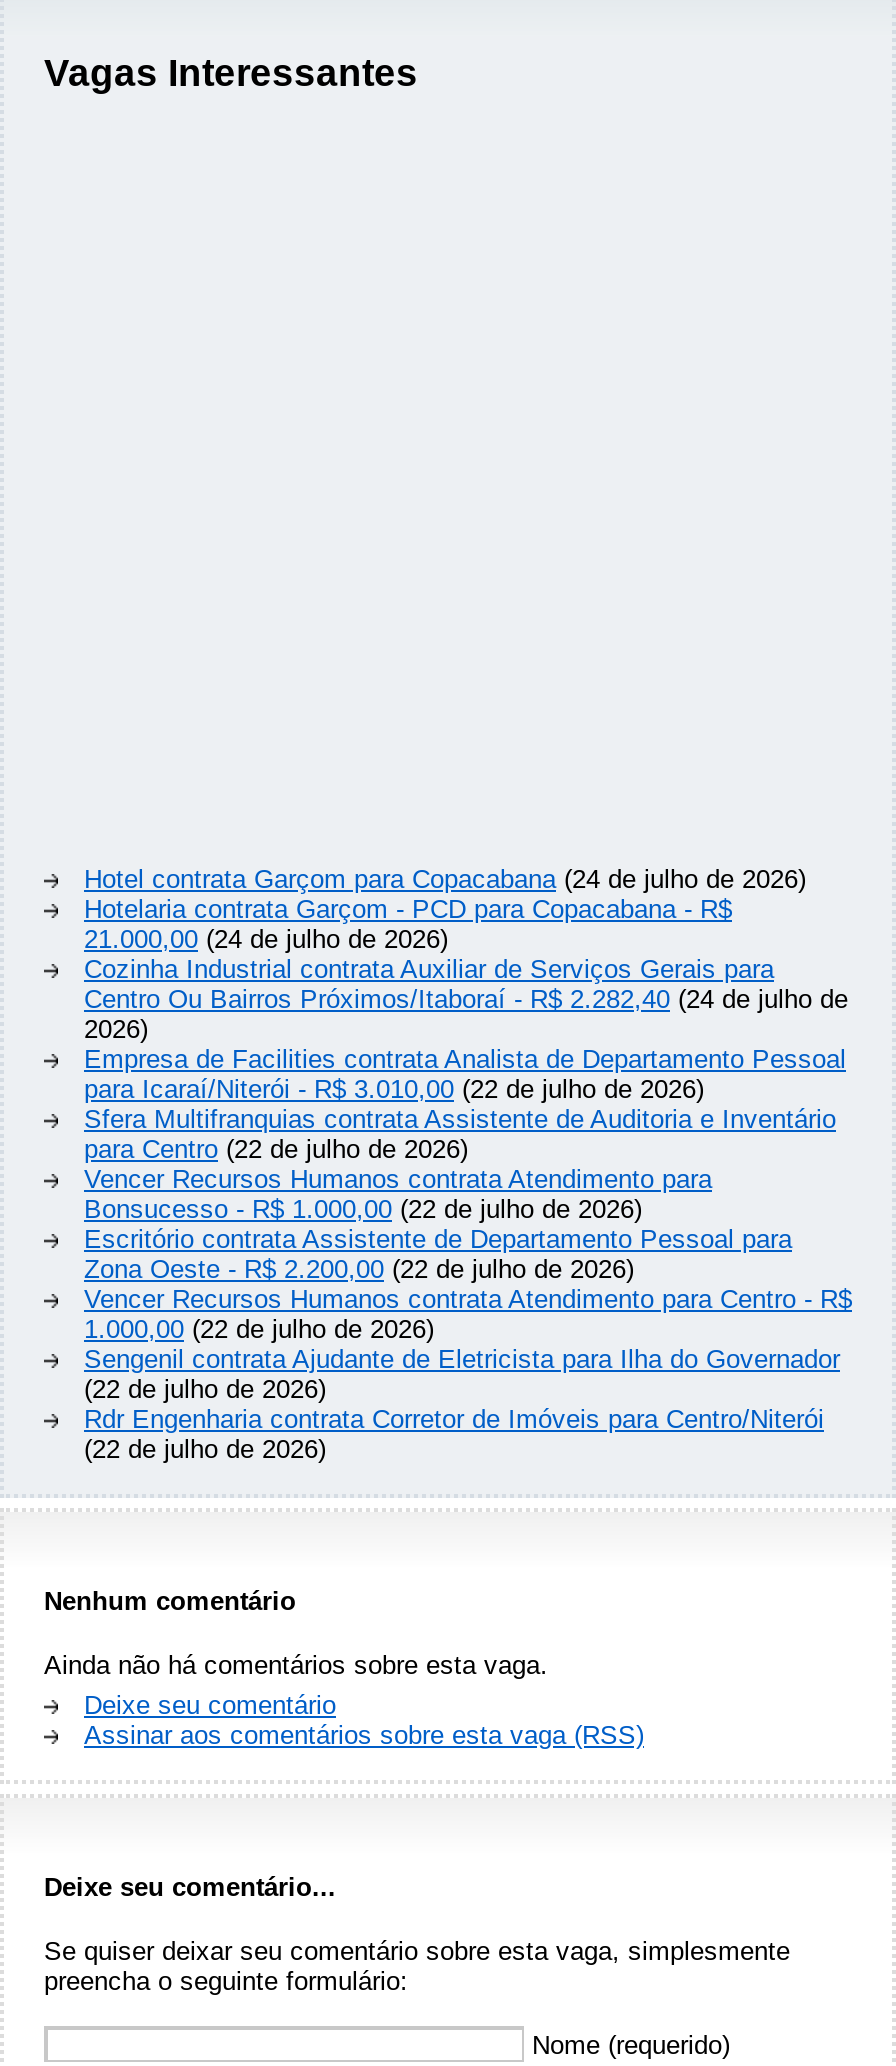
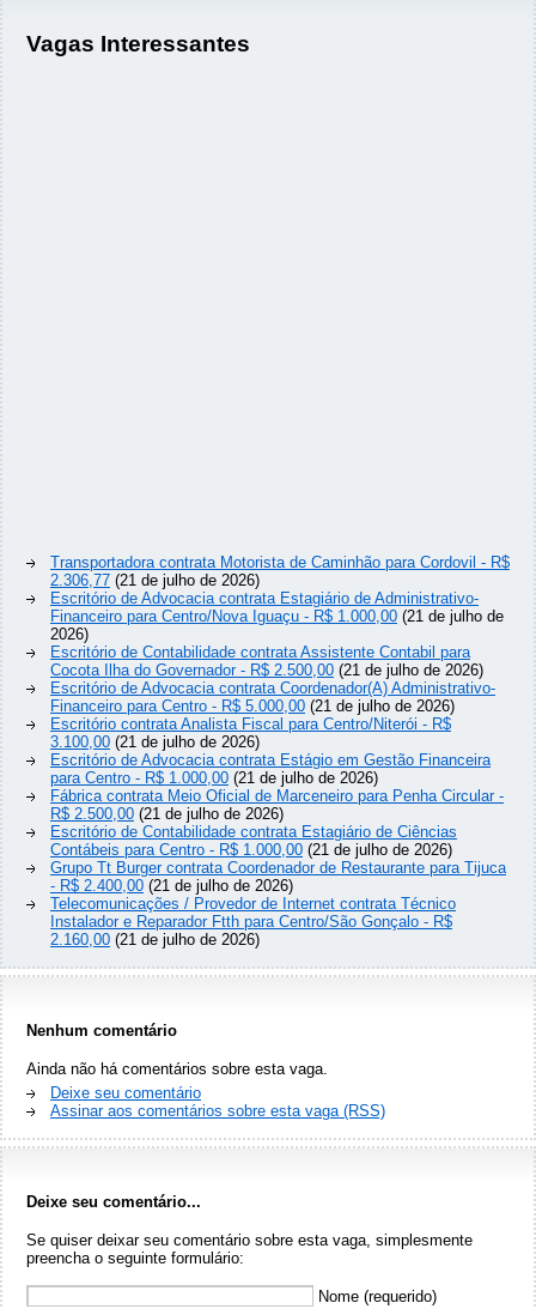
[84,864,848,1014] Hotel contrata Garçom para Copacabana (24 de julho de 2026) | Hotelaria contrata Garçom - PCD para Copacabana - R$ | 21.000,00 (24 de julho de 2026) | Cozinha Industrial contrata Auxiliar de Serviços Gerais para | Centro Ou Bairros Próximos/Itaboraí - R$ 2.282,40 (24 de julho de -> [50,553,510,625] Transportadora contrata Motorista de Caminhão para Cordovil - R$ | 2.306,77 (21 de julho de 2026) | Escritório de Advocacia contrata Estagiário de Administrativo- | Financeiro para Centro/Nova Iguaçu - R$ 1.000,00 (21 de julho de
[84,1044,852,1464] Empresa de Facilities contrata Analista de Departamento Pessoal | para Icaraí/Niterói - R$ 3.010,00 (22 de julho de 2026) | Sfera Multifranquias contrata Assistente de Auditoria e Inventário | para Centro (22 de julho de 2026) | Vencer Recursos Humanos contrata Atendimento para | Bonsucesso - R$ 1.000,00 (22 de julho de 2026) | Escritório contrata Assistente de Departamento Pessoal para | Zona Oeste - R$ 2.200,00 (22 de julho de 2026) | Vencer Recursos Humanos contrata Atendimento para Centro - R$ | 1.000,00 (22 de julho de 2026) | Sengenil contrata Ajudante de Eletricista para Ilha do Governador | (22 de julho de 2026) | Rdr Engenharia contrata Corretor de Imóveis para Centro/Niterói | (22 de julho de 2026) -> [50,643,506,949] Escritório de Contabilidade contrata Assistente Contabil para | Cocota Ilha do Governador - R$ 2.500,00 (21 de julho de 2026) | Escritório de Advocacia contrata Coordenador(A) Administrativo- | Financeiro para Centro - R$ 5.000,00 (21 de julho de 2026) | Escritório contrata Analista Fiscal para Centro/Niterói - R$ | 3.100,00 (21 de julho de 2026) | Escritório de Advocacia contrata Estágio em Gestão Financeira | para Centro - R$ 1.000,00 (21 de julho de 2026) | Fábrica contrata Meio Oficial de Marceneiro para Penha Circular - | R$ 2.500,00 (21 de julho de 2026) | Escritório de Contabilidade contrata Estagiário de Ciências | Contábeis para Centro - R$ 1.000,00 (21 de julho de 2026) | Grupo Tt Burger contrata Coordenador de Restaurante para Tijuca | - R$ 2.400,00 (21 de julho de 2026) | Telecomunicações / Provedor de Internet contrata Técnico | Instalador e Reparador Ftth para Centro/São Gonçalo - R$ | 2.160,00 (21 de julho de 2026)

